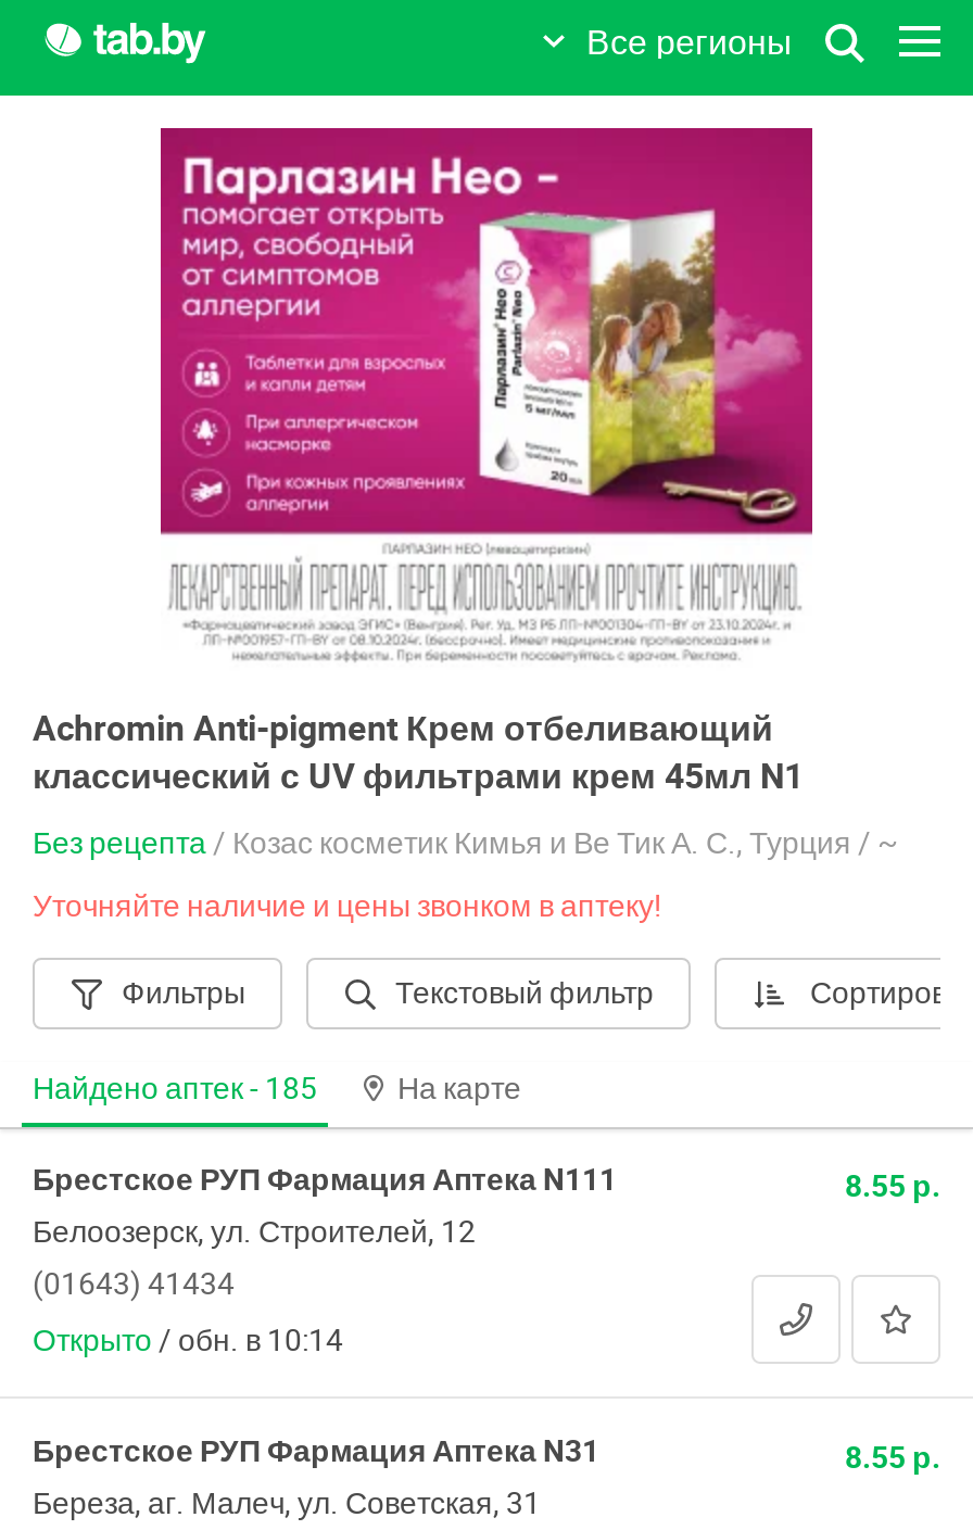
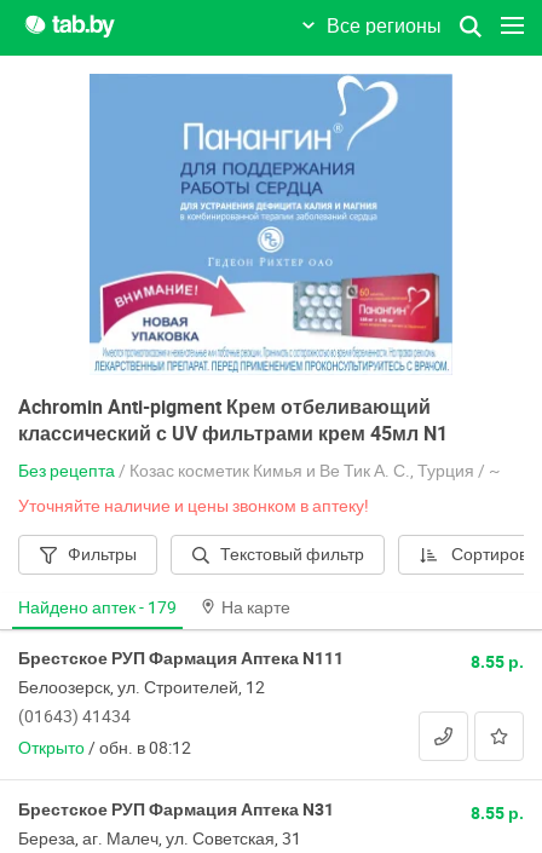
[159,126,814,662] [image] -> [88,73,454,373] [image]
[33,1067,317,1108] Найдено аптек - 185 -> [18,595,177,618] Найдено аптек - 179
[33,1319,343,1360] Открыто / обн. в 10:14 -> [18,735,191,758] Открыто / обн. в 08:12

